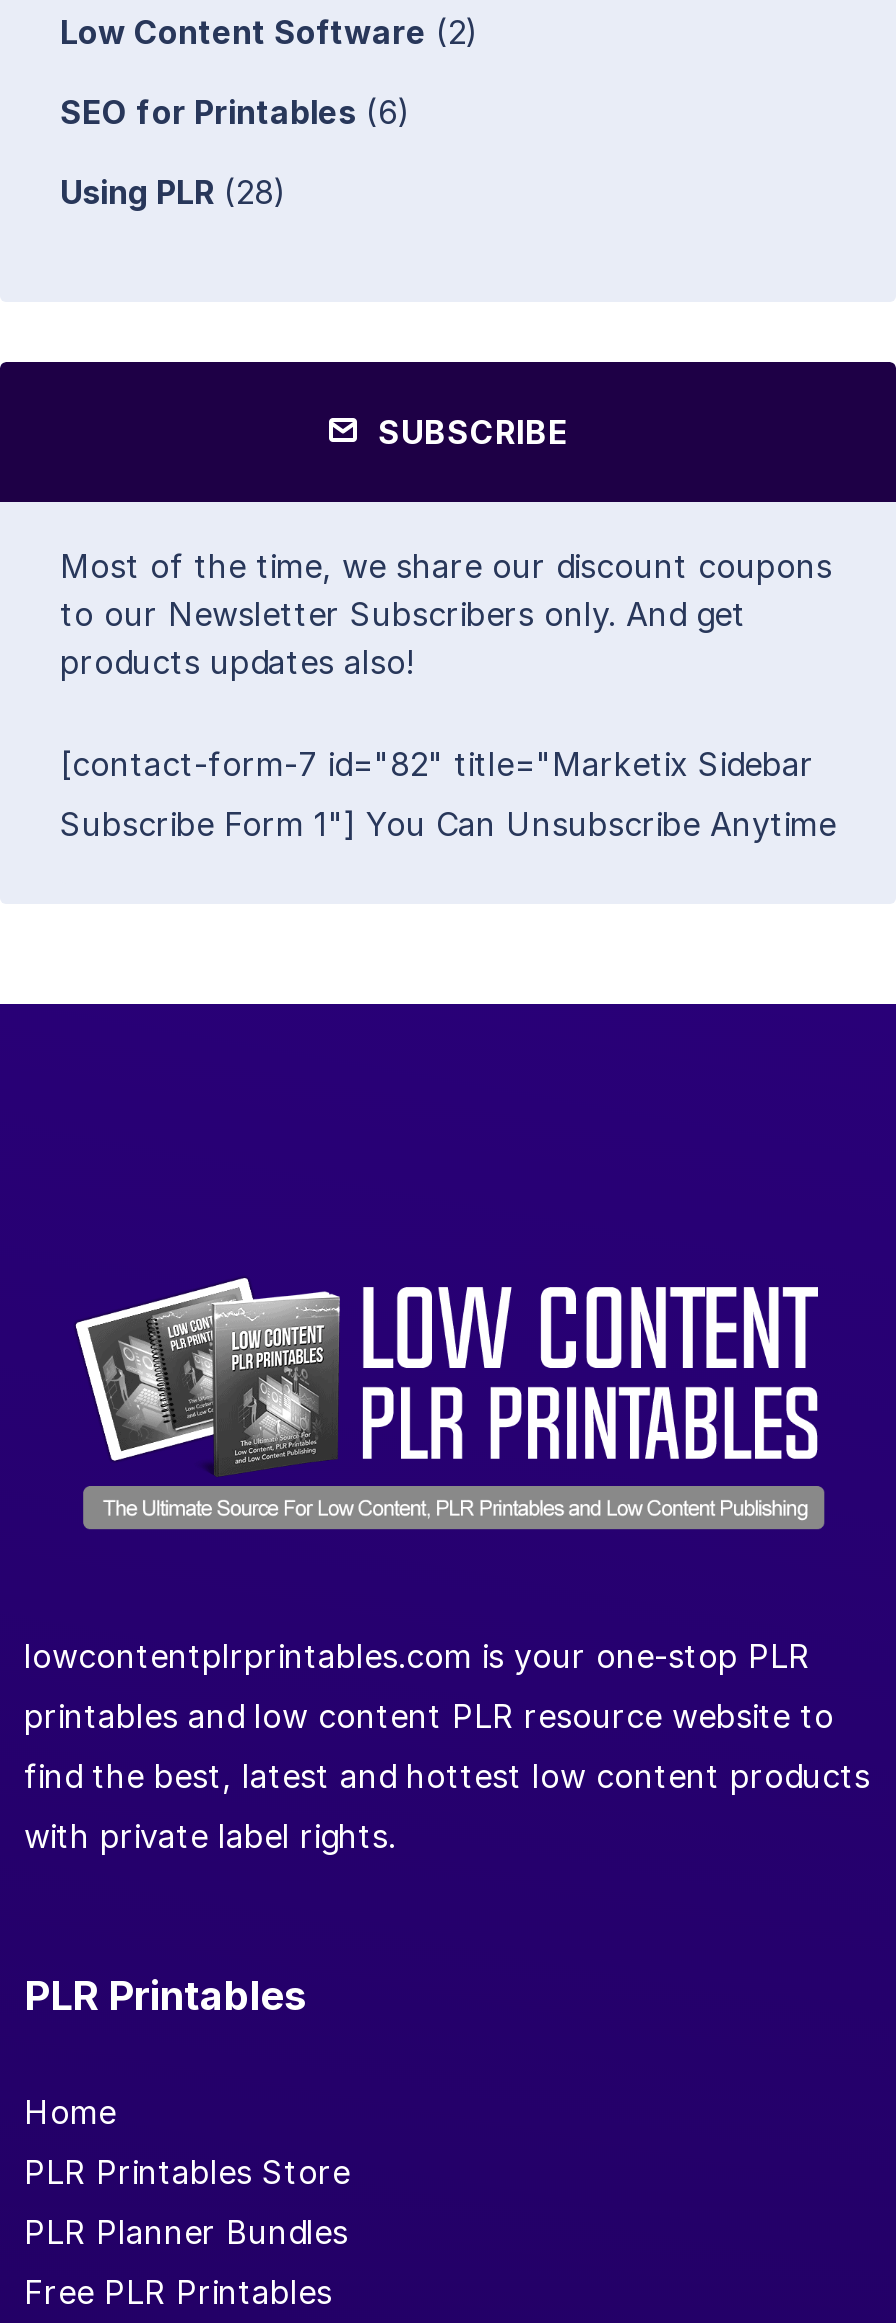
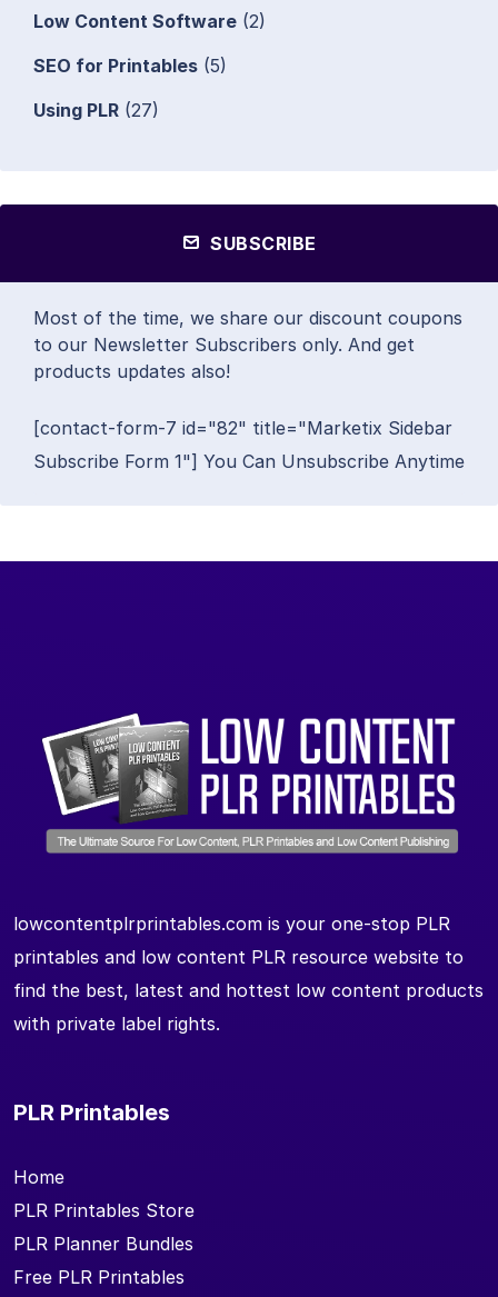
[60,92,410,132] SEO for Printables (6) -> [33,54,227,77] SEO for Printables (5)
[60,172,286,212] Using PLR (28) -> [33,99,159,121] Using PLR (27)

